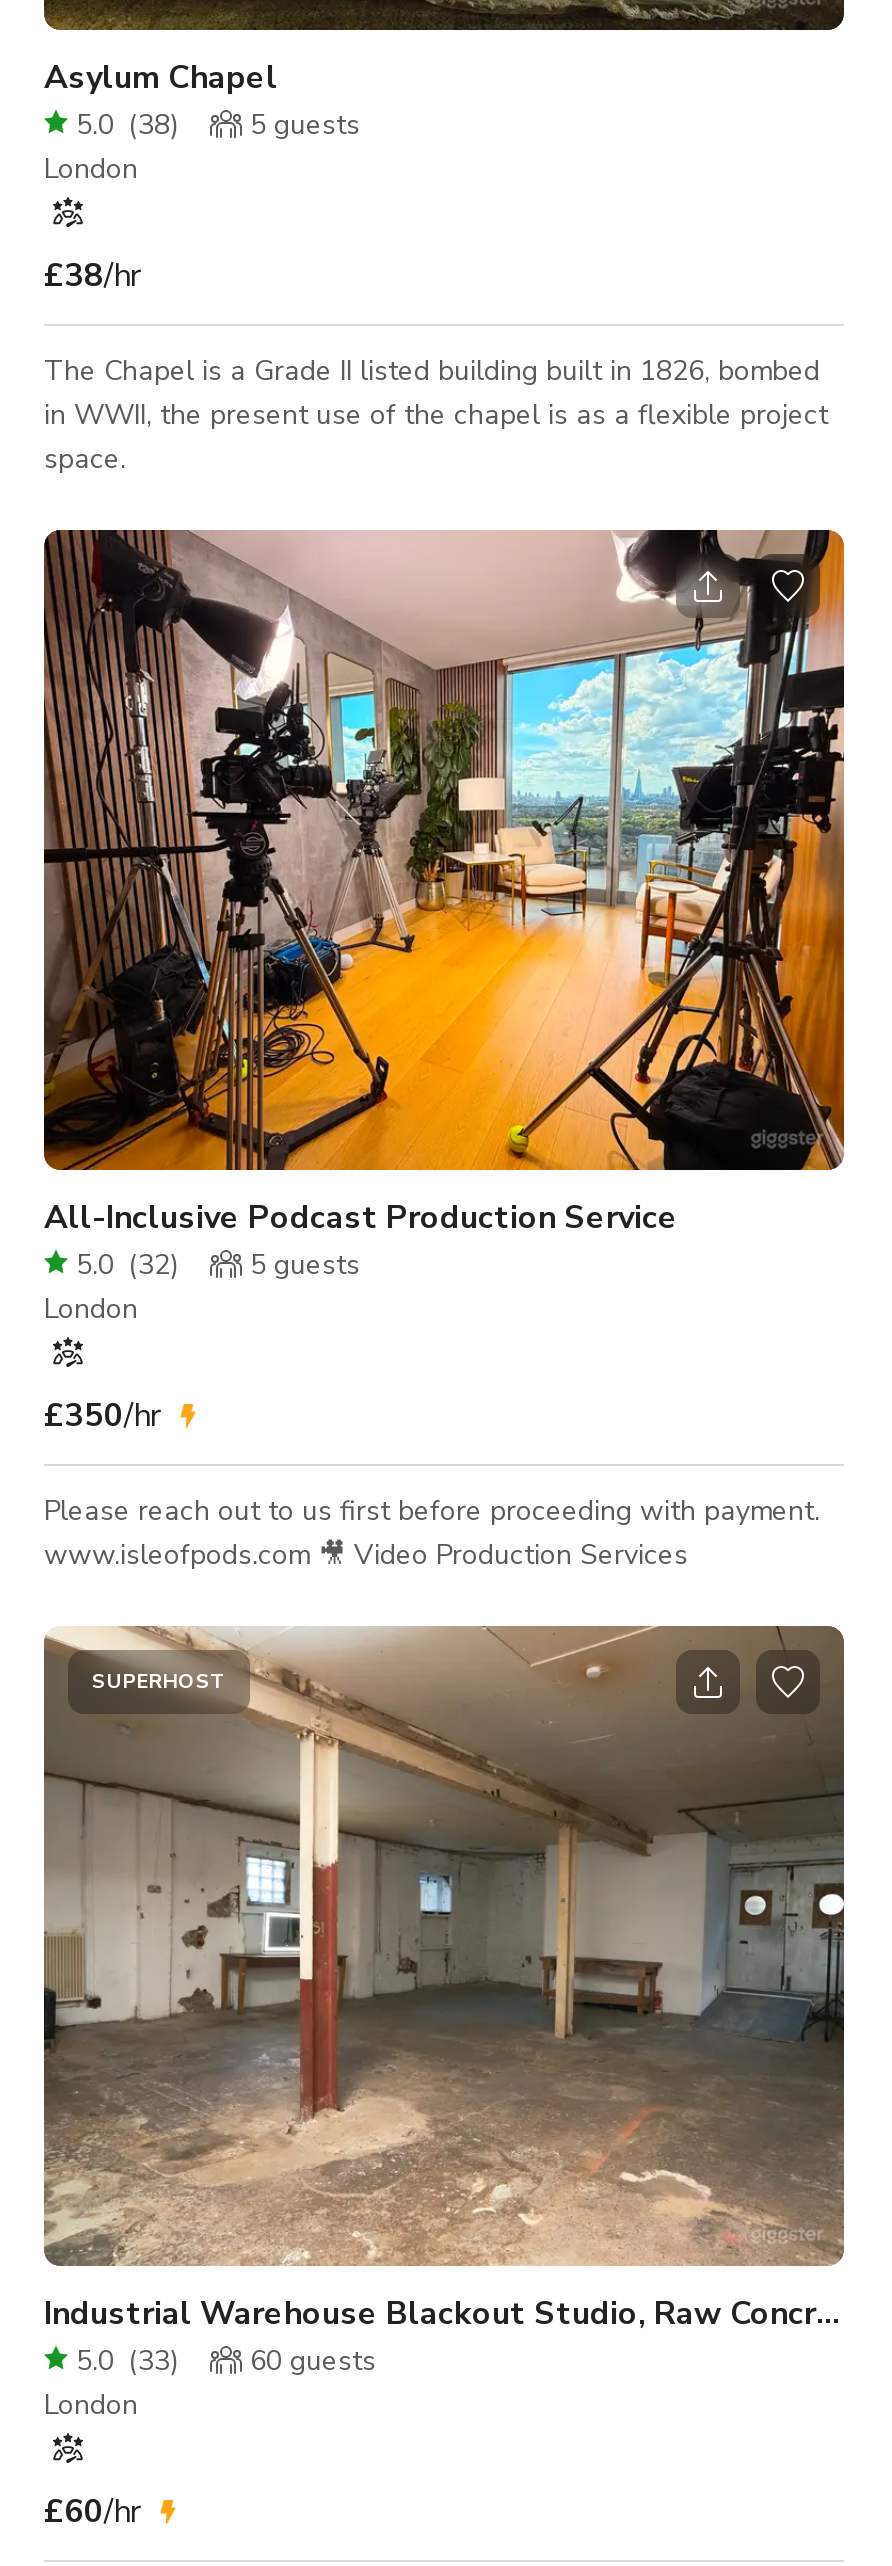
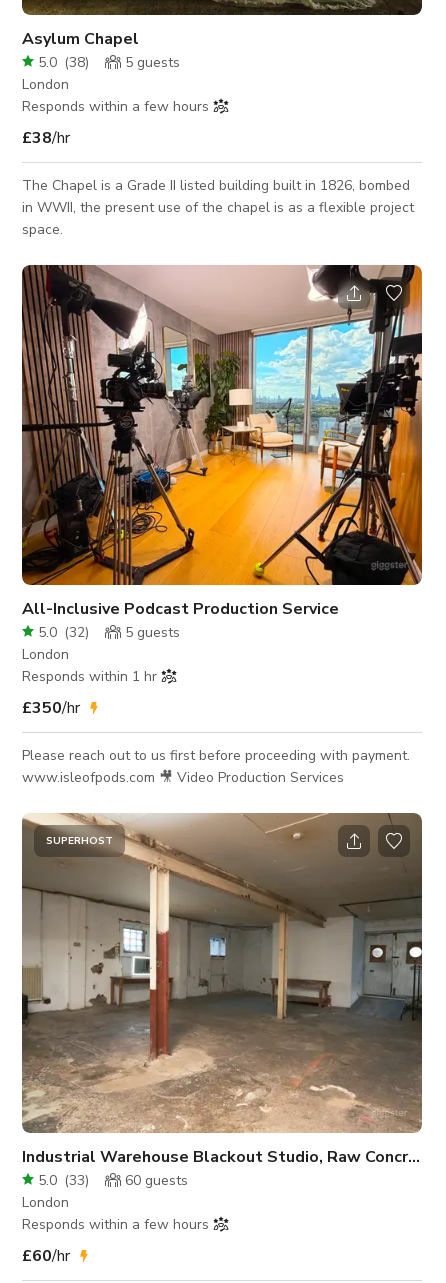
none -> [22,97,209,116] Responds within a few hours
none -> [22,667,157,686] Responds within 1 hr
none -> [22,1215,209,1234] Responds within a few hours

